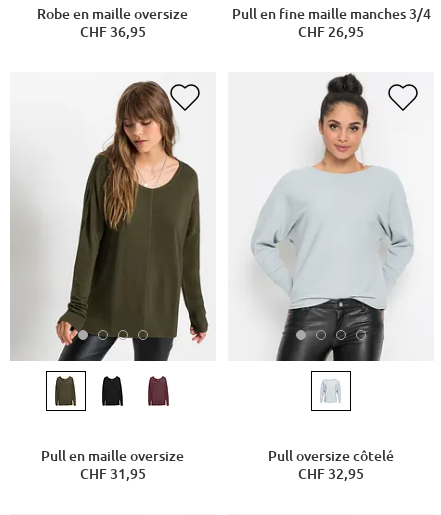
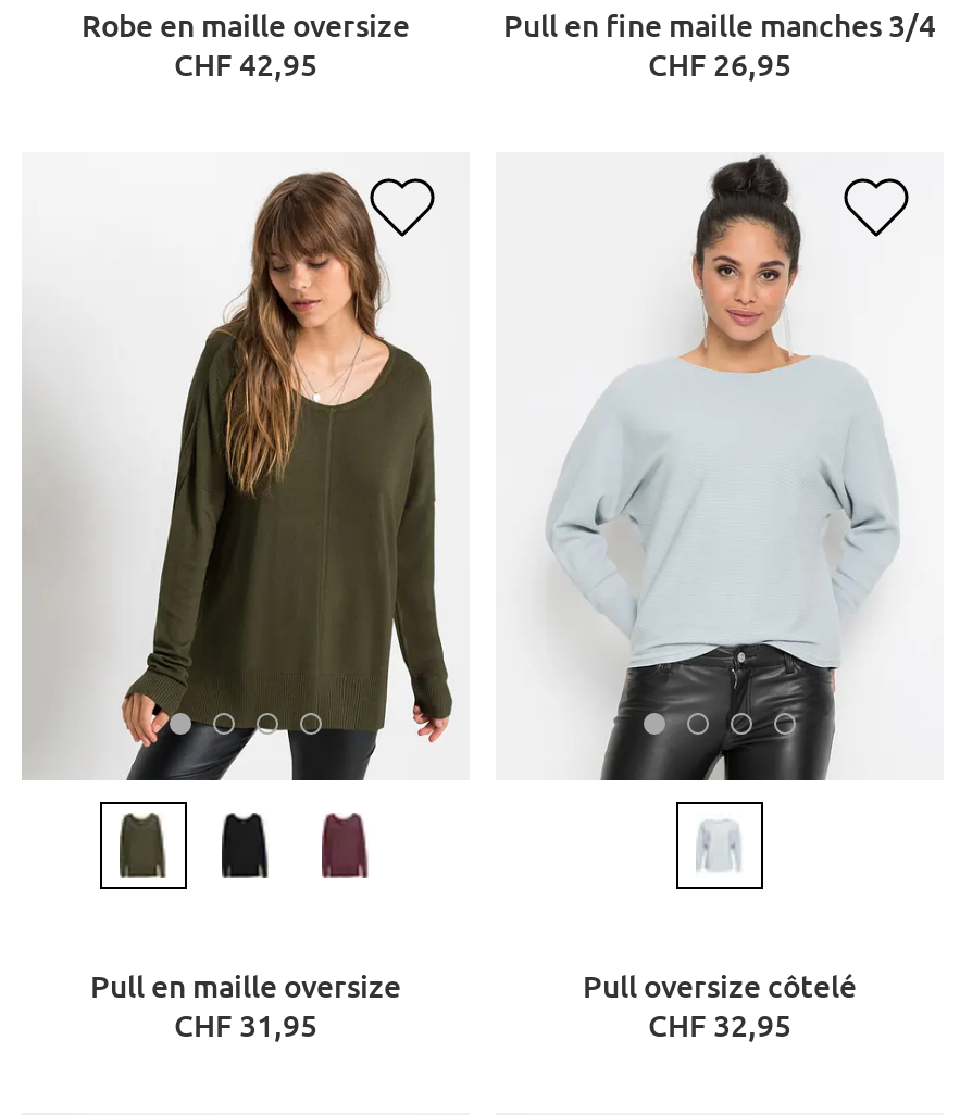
[80,24,146,40] CHF 36,95 -> [174,49,317,84] CHF 42,95

